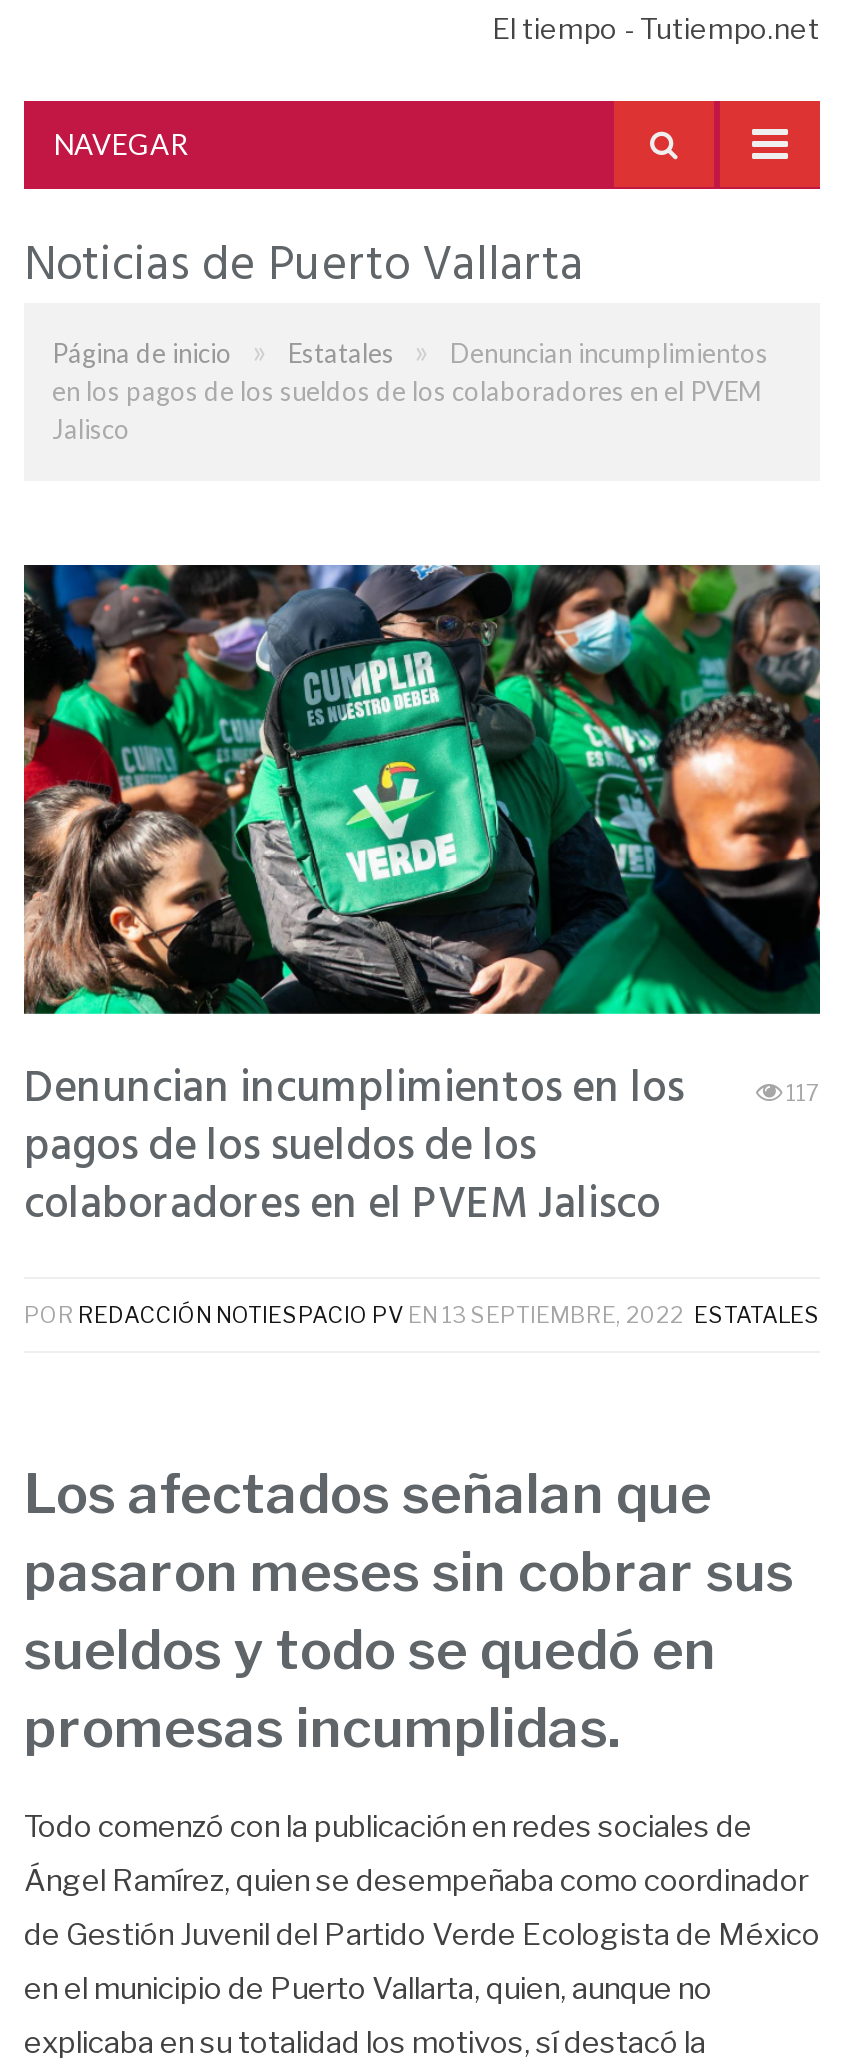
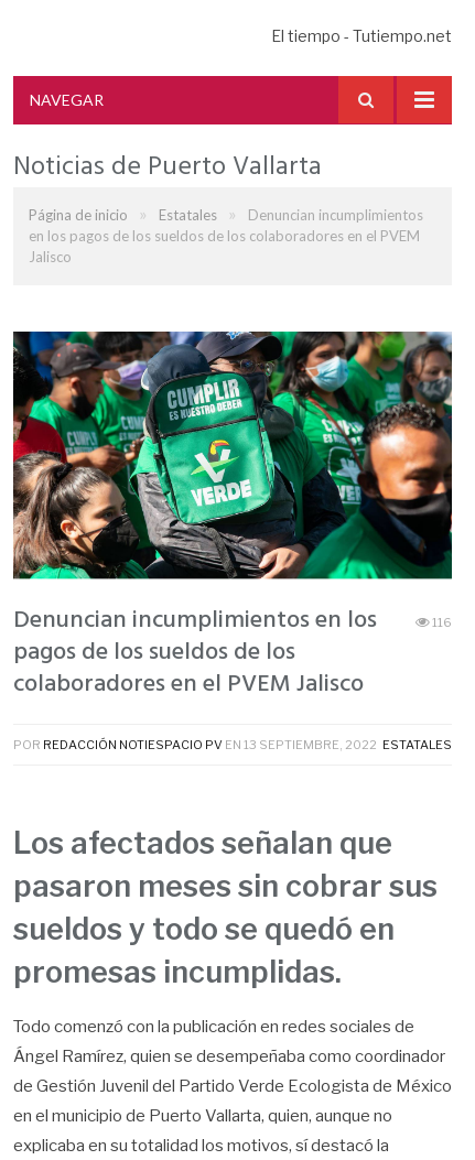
[782,1078,820,1106] 117 -> [430,614,452,630] 116

